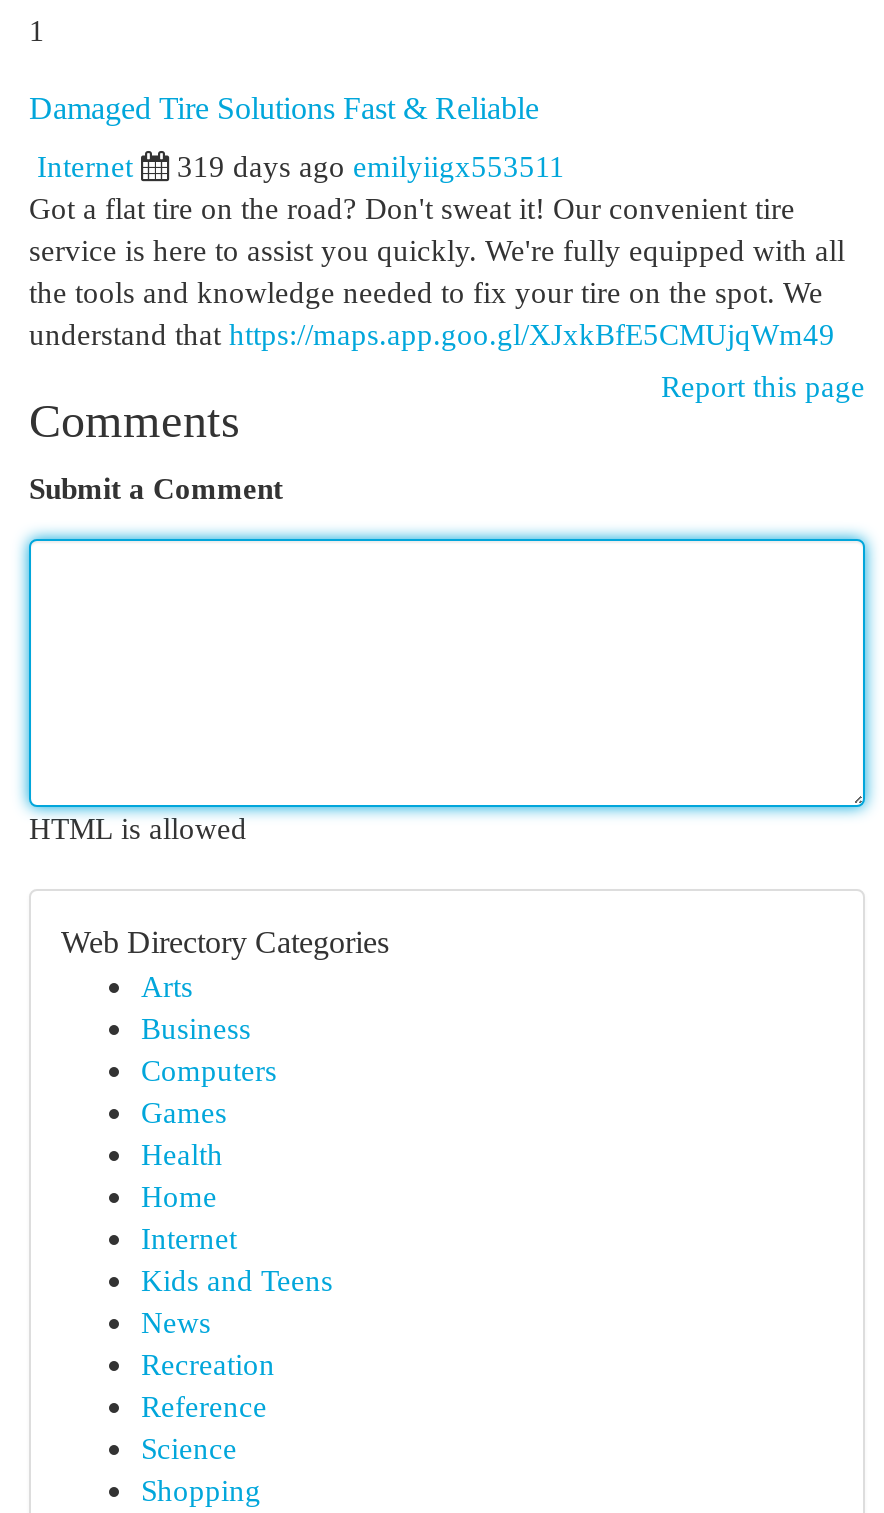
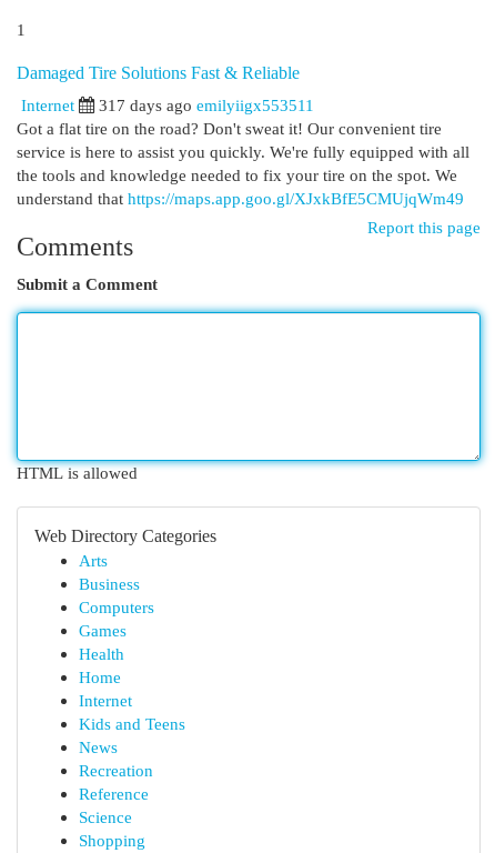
[177,149,565,183] 319 days ago emilyiigx553511 -> [99,96,314,114] 317 days ago emilyiigx553511

